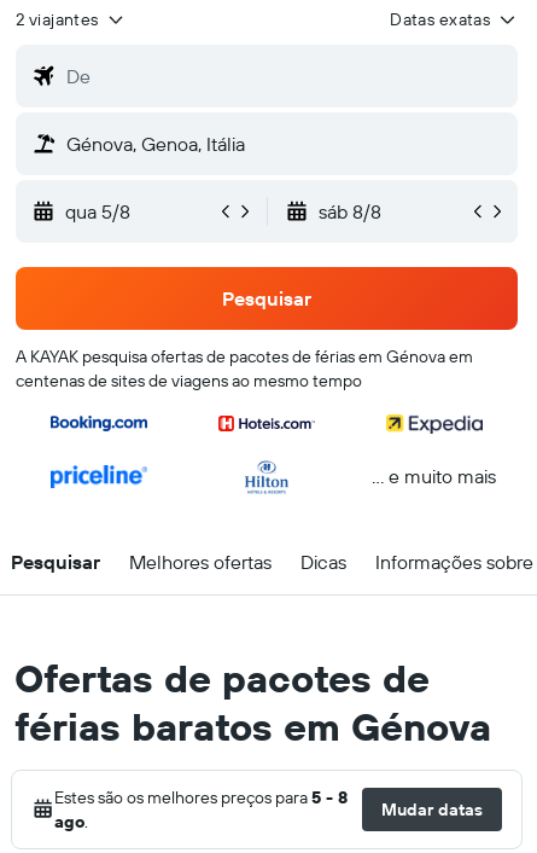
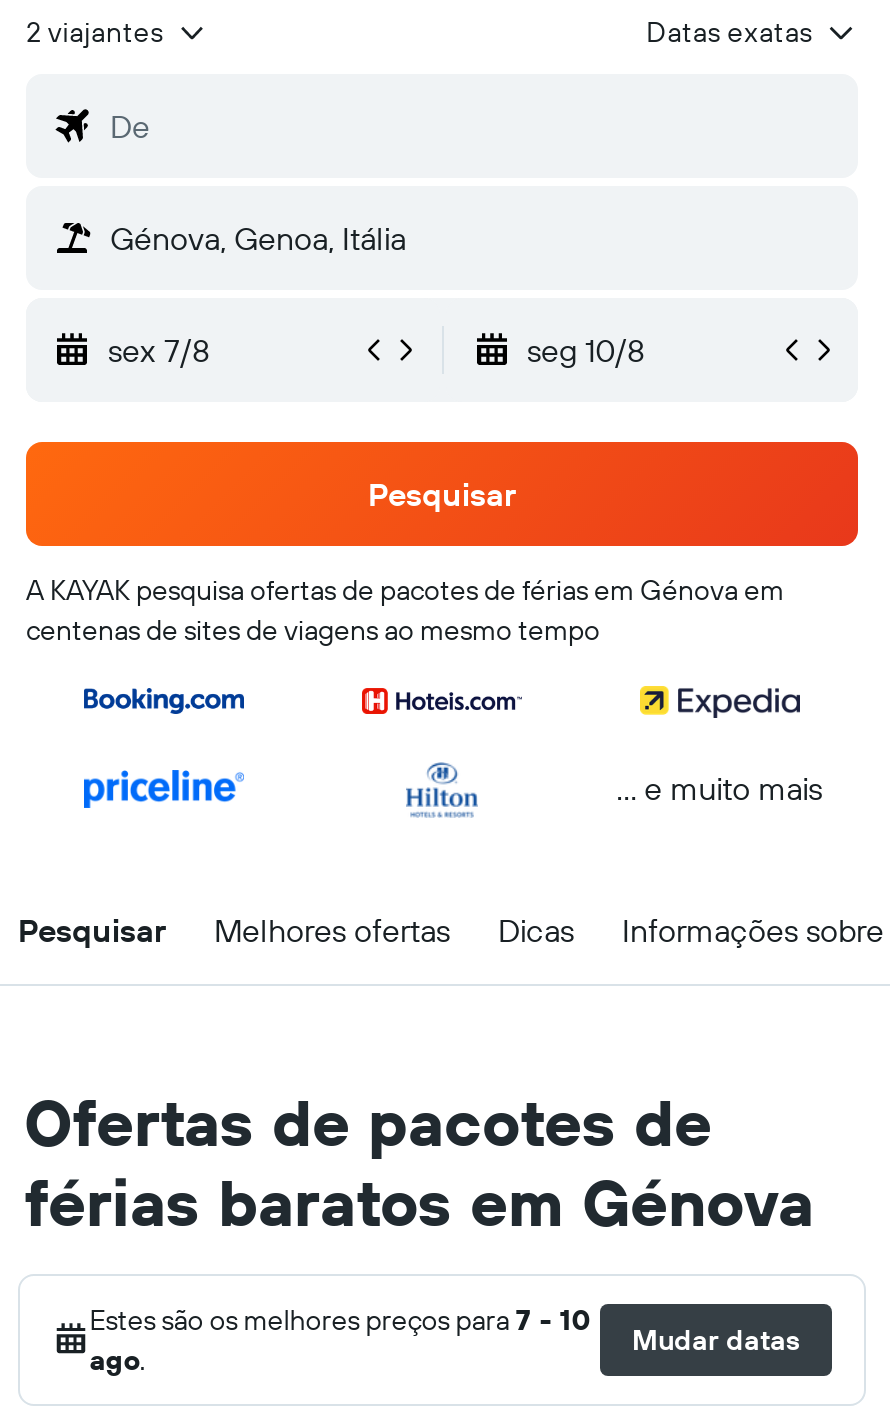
[65,199,381,223] qua 5/8 | sáb 8/8 -> [108,330,645,370] sex 7/8 | seg 10/8
[54,786,347,808] Estes são os melhores preços para 5 - 8 -> [90,1302,590,1338] Estes são os melhores preços para 7 - 10

